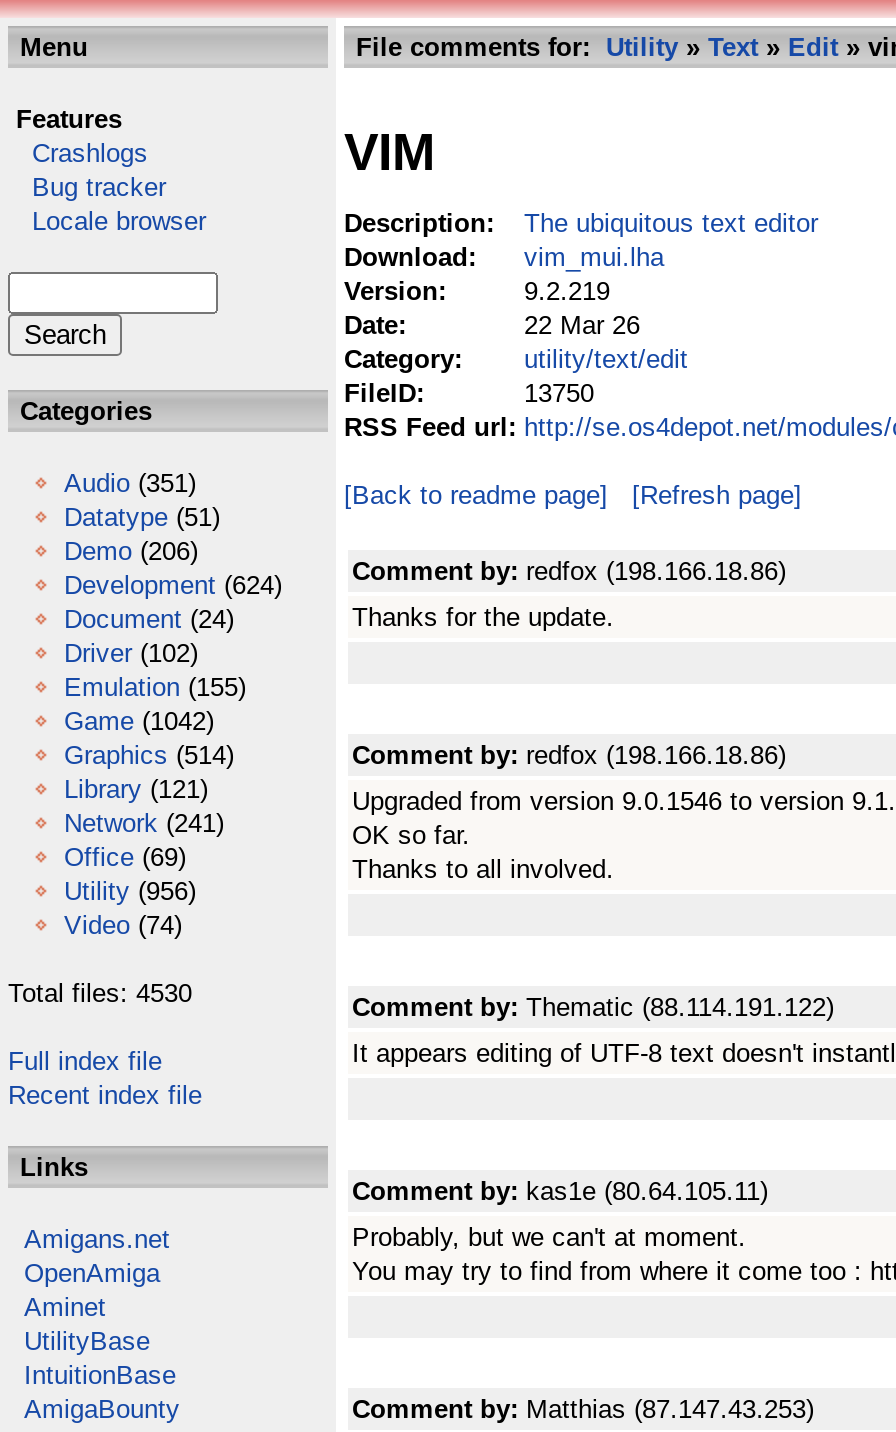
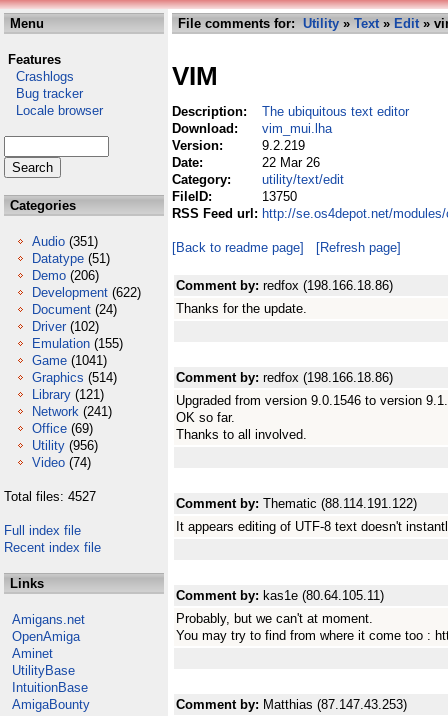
[64,570,282,600] Development (624) -> [32,285,141,300] Development (622)
[64,706,214,736] Game (1042) -> [32,353,107,368] Game (1041)
[8,978,192,1008] Total files: 4530 -> [4,489,96,504] Total files: 4527

